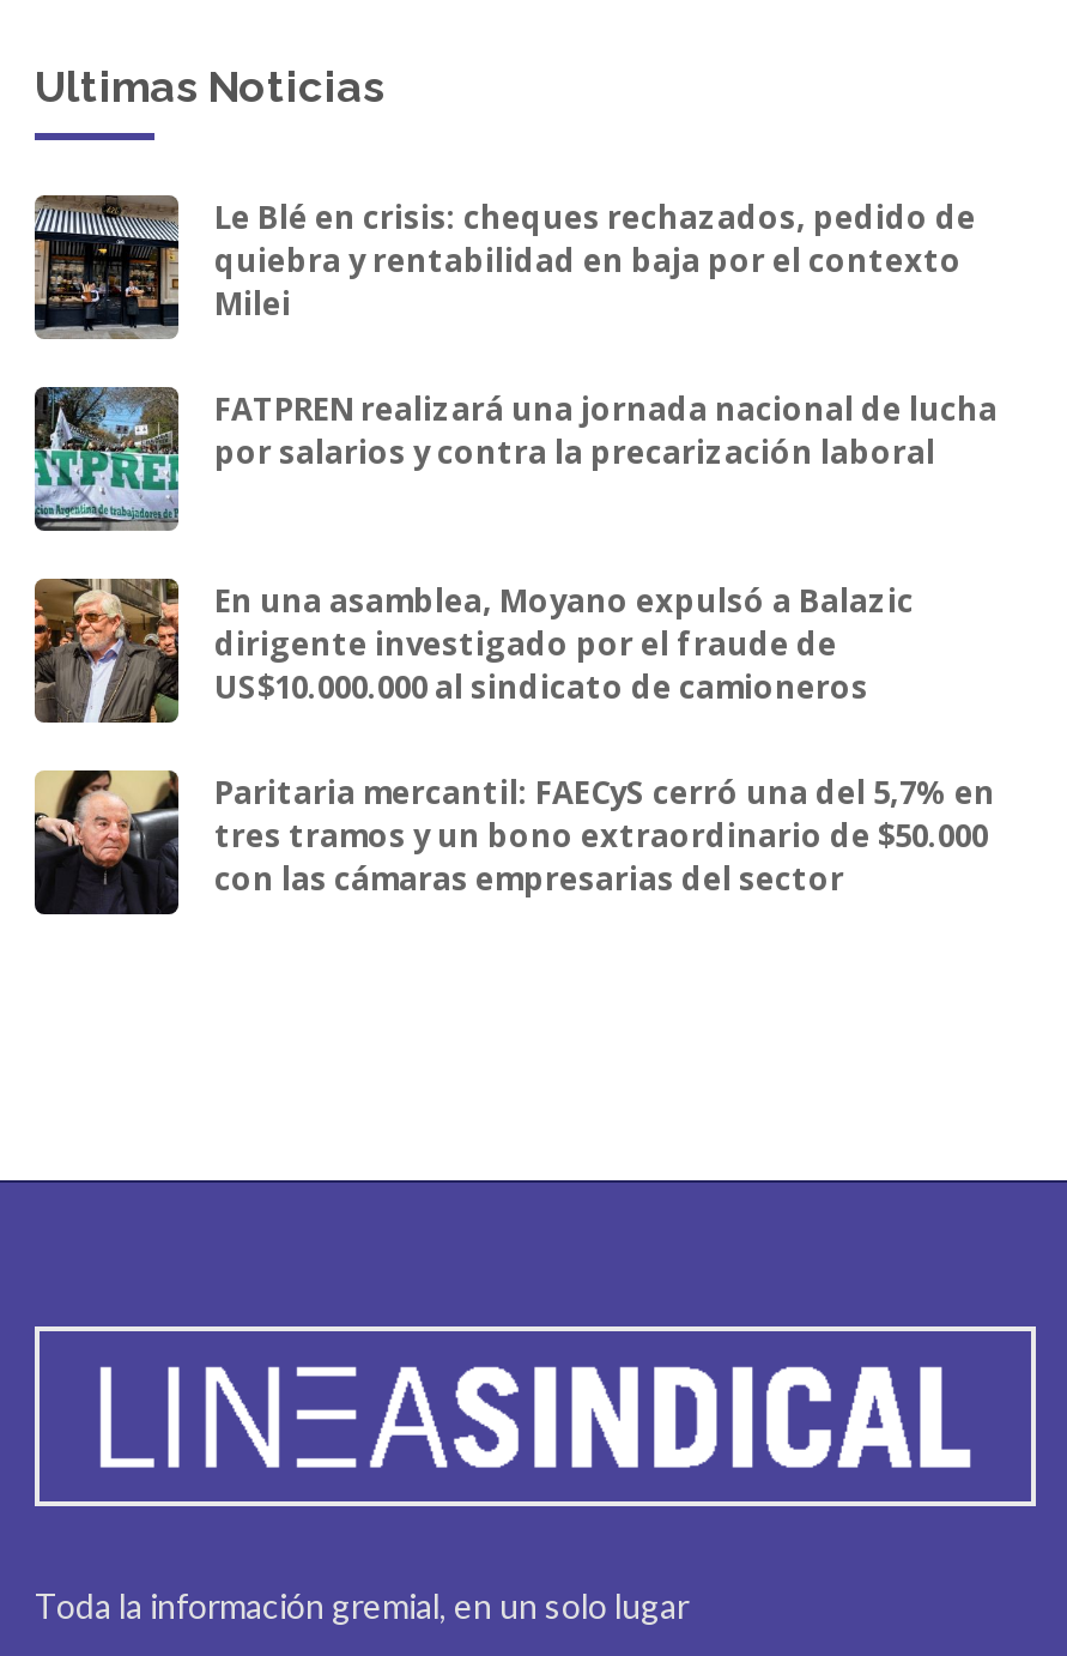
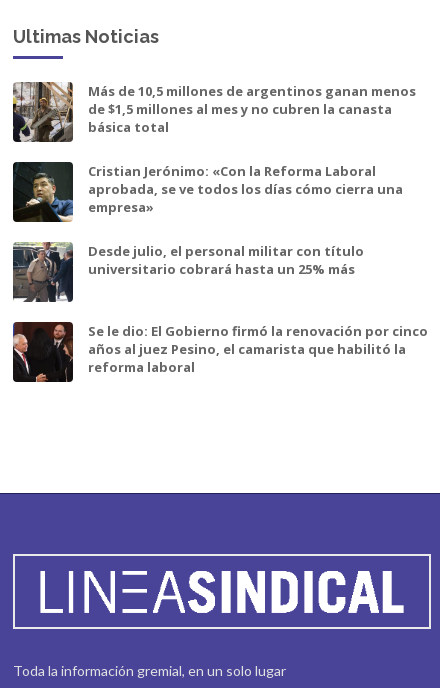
[32,193,976,339] [image] | Le Blé en crisis: cheques rechazados, pedido de | quiebra y rentabilidad en baja por el contexto | Milei -> [12,82,416,142] [image] | Más de 10,5 millones de argentinos ganan menos | de $1,5 millones al mes y no cubren la canasta | básica total
[32,385,998,531] [image] | FATPREN realizará una jornada nacional de lucha | por salarios y contra la precarización laboral -> [12,161,403,222] [image] | Cristian Jerónimo: «Con la Reforma Laboral | aprobada, se ve todos los días cómo cierra una | empresa»
[32,576,914,725] [image] | En una asamblea, Moyano expulsó a Balazic | dirigente investigado por el fraude de | US$10.000.000 al sindicato de camioneros -> [12,242,364,303] [image] | Desde julio, el personal militar con título | universitario cobrará hasta un 25% más
[35,768,995,917] [image] | Paritaria mercantil: FAECyS cerró una del 5,7% en | tres tramos y un bono extraordinario de $50.000 | con las cámaras empresarias del sector -> [12,321,428,383] [image] | Se le dio: El Gobierno firmó la renovación por cinco | años al juez Pesino, el camarista que habilitó la | reforma laboral

